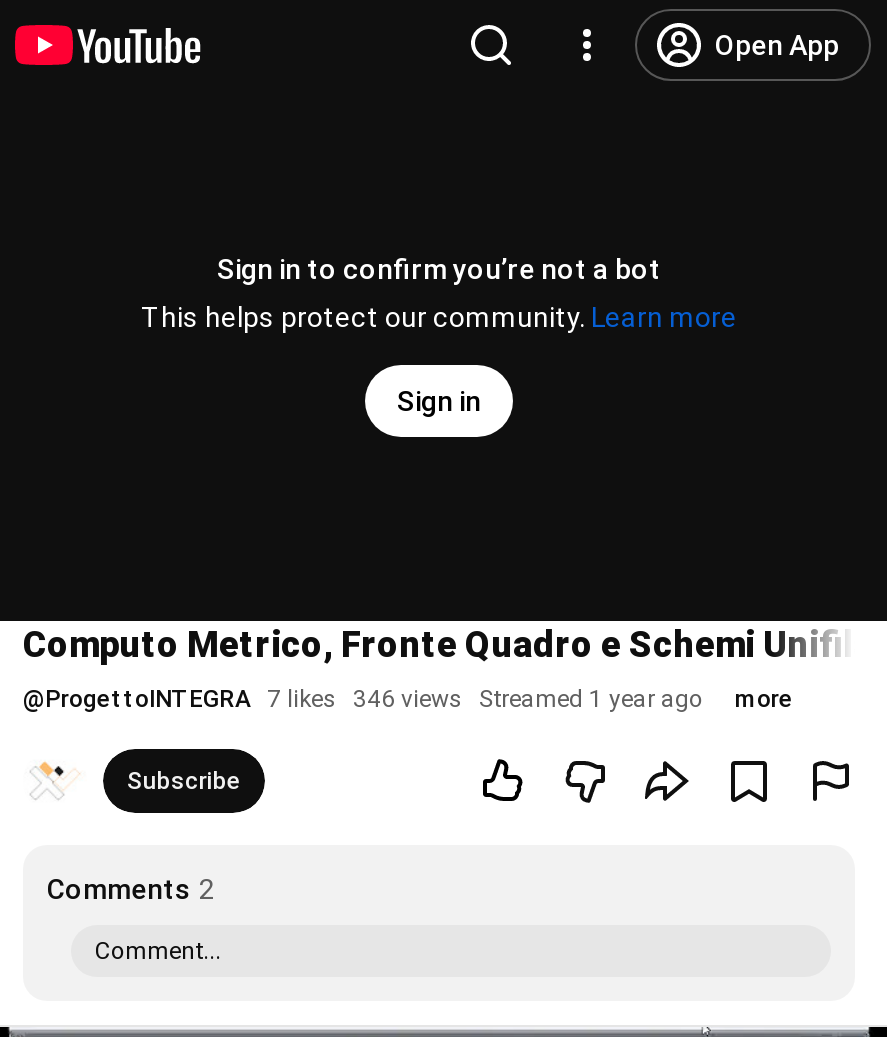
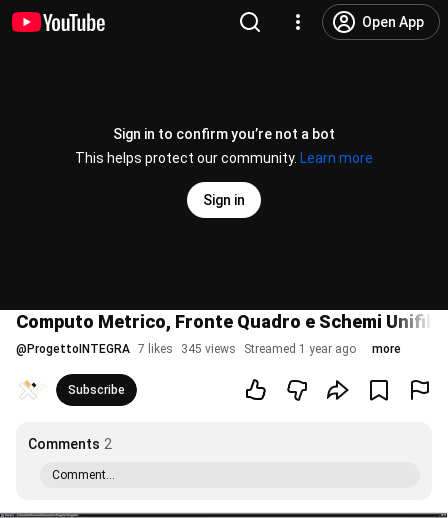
[23,685,703,713] @ProgettoINTEGRA 7 likes 346 views Streamed 1 year ago -> [16,342,356,356] @ProgettoINTEGRA 7 likes 345 views Streamed 1 year ago

